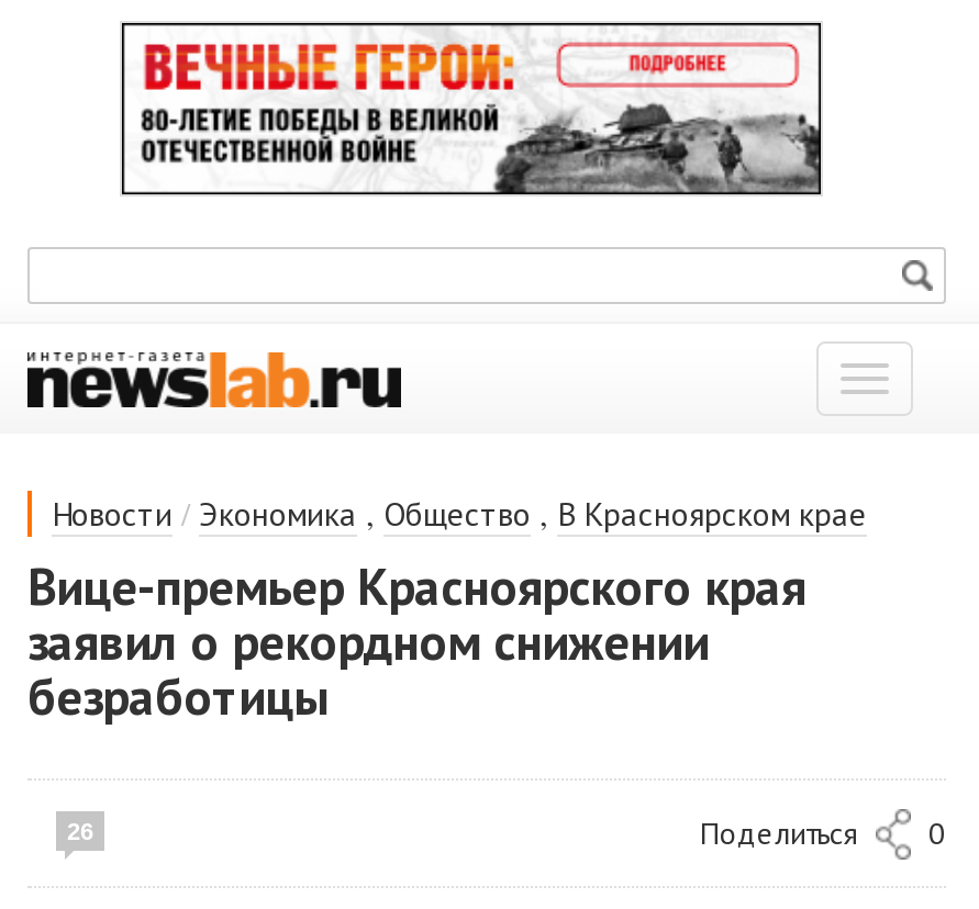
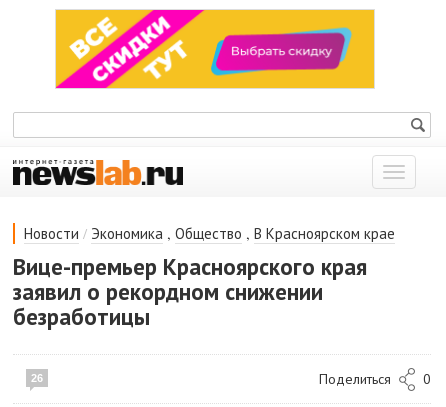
[120,21,823,197] [image] -> [55,9,375,89] [image]

